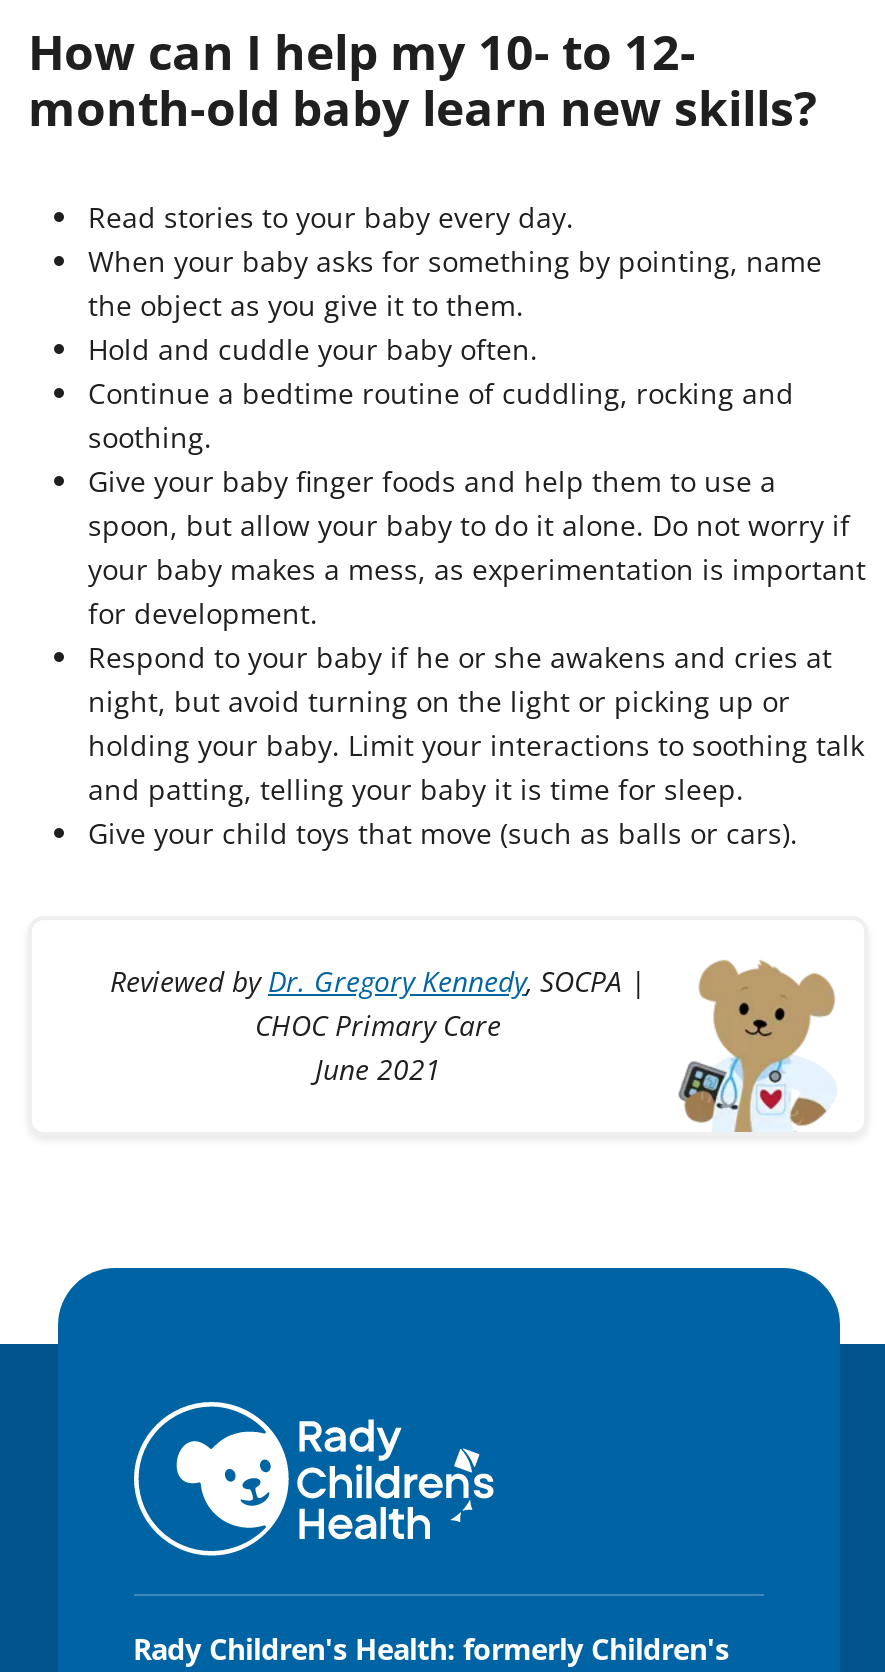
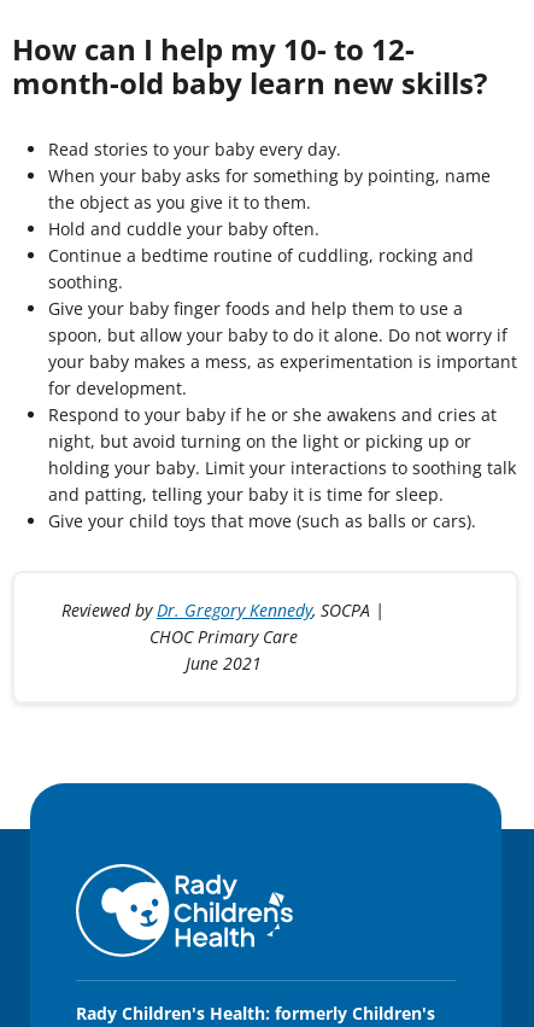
[678,958,836,1134] [image] -> none

